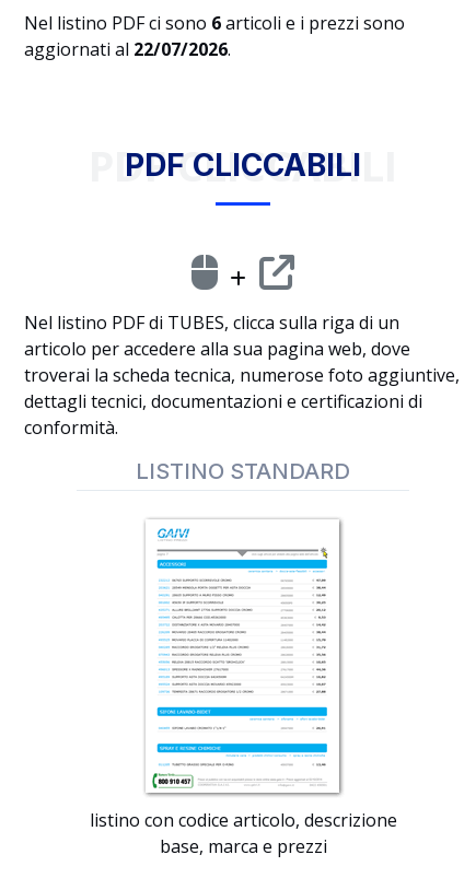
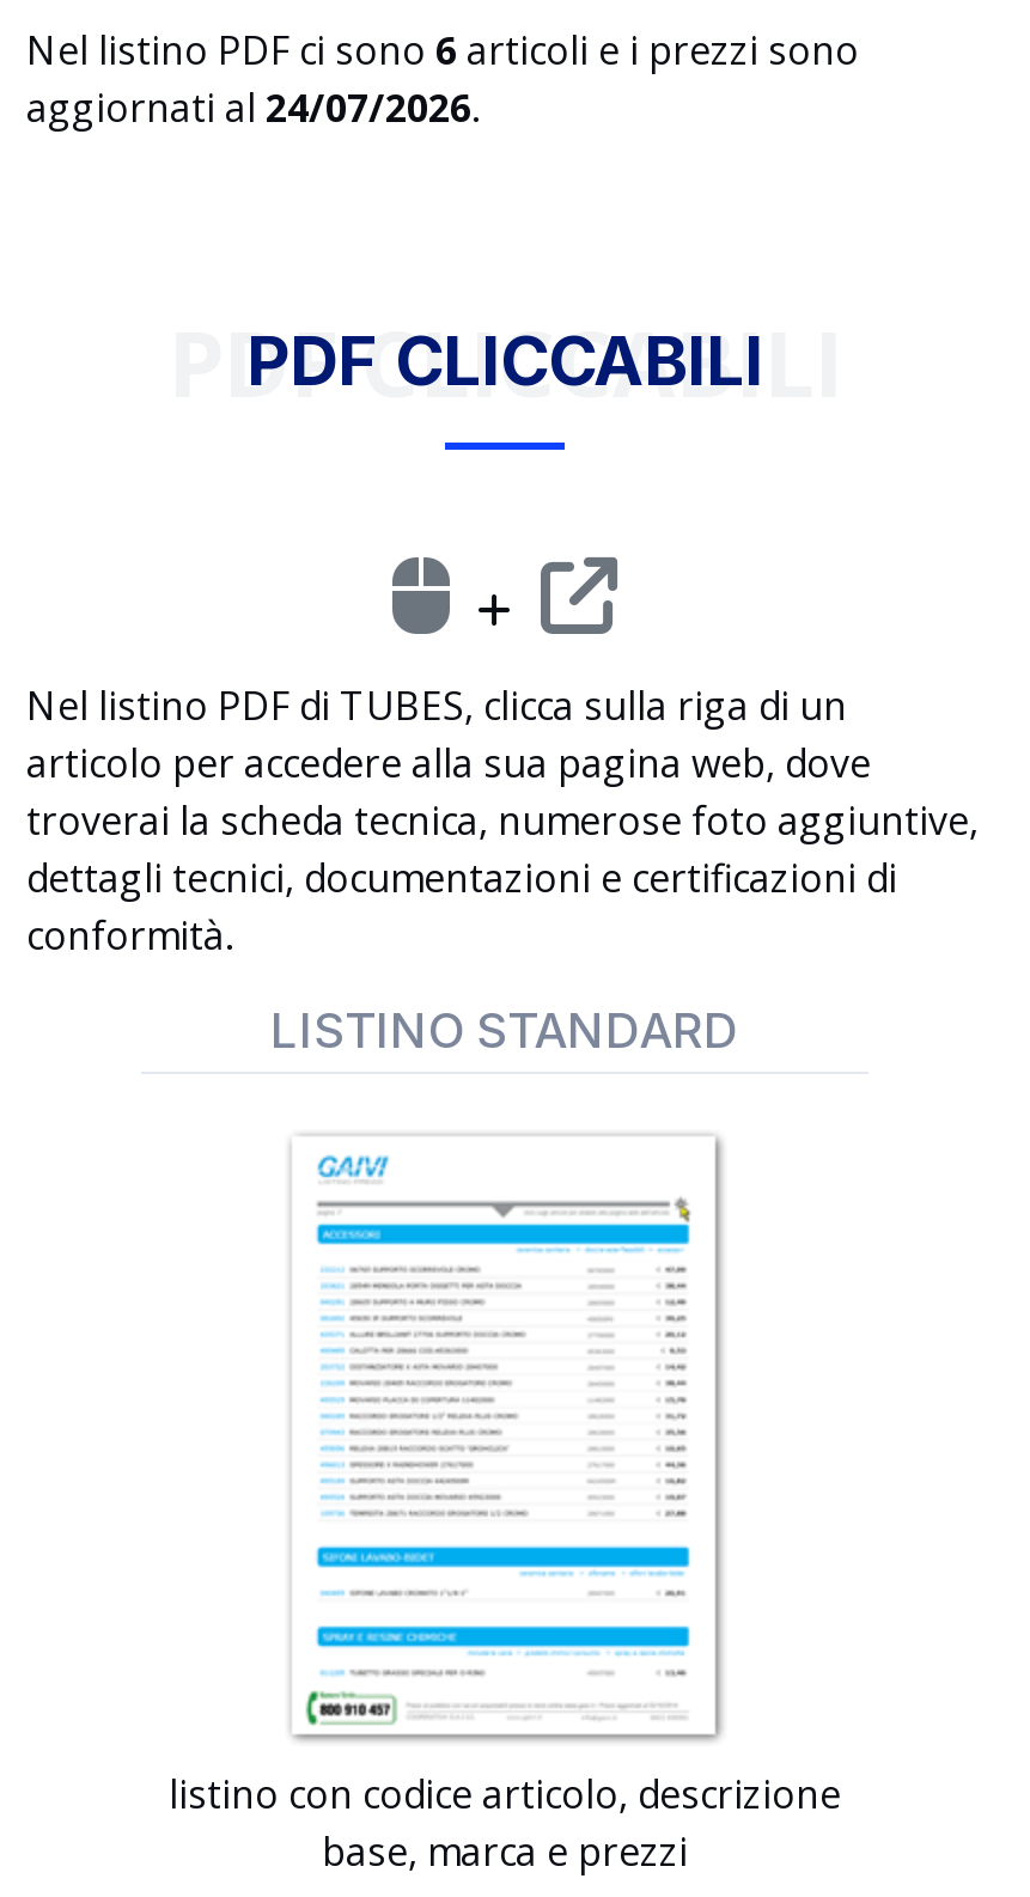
[24,37,231,61] aggiornati al 22/07/2026. -> [26,81,479,134] aggiornati al 24/07/2026.

